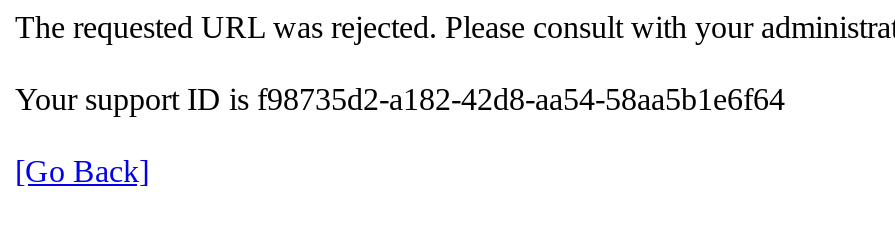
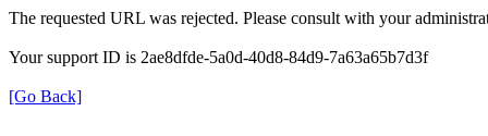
[15,82,785,116] Your support ID is f98735d2-a182-42d8-aa54-58aa5b1e6f64 -> [9,48,428,66] Your support ID is 2ae8dfde-5a0d-40d8-84d9-7a63a65b7d3f

